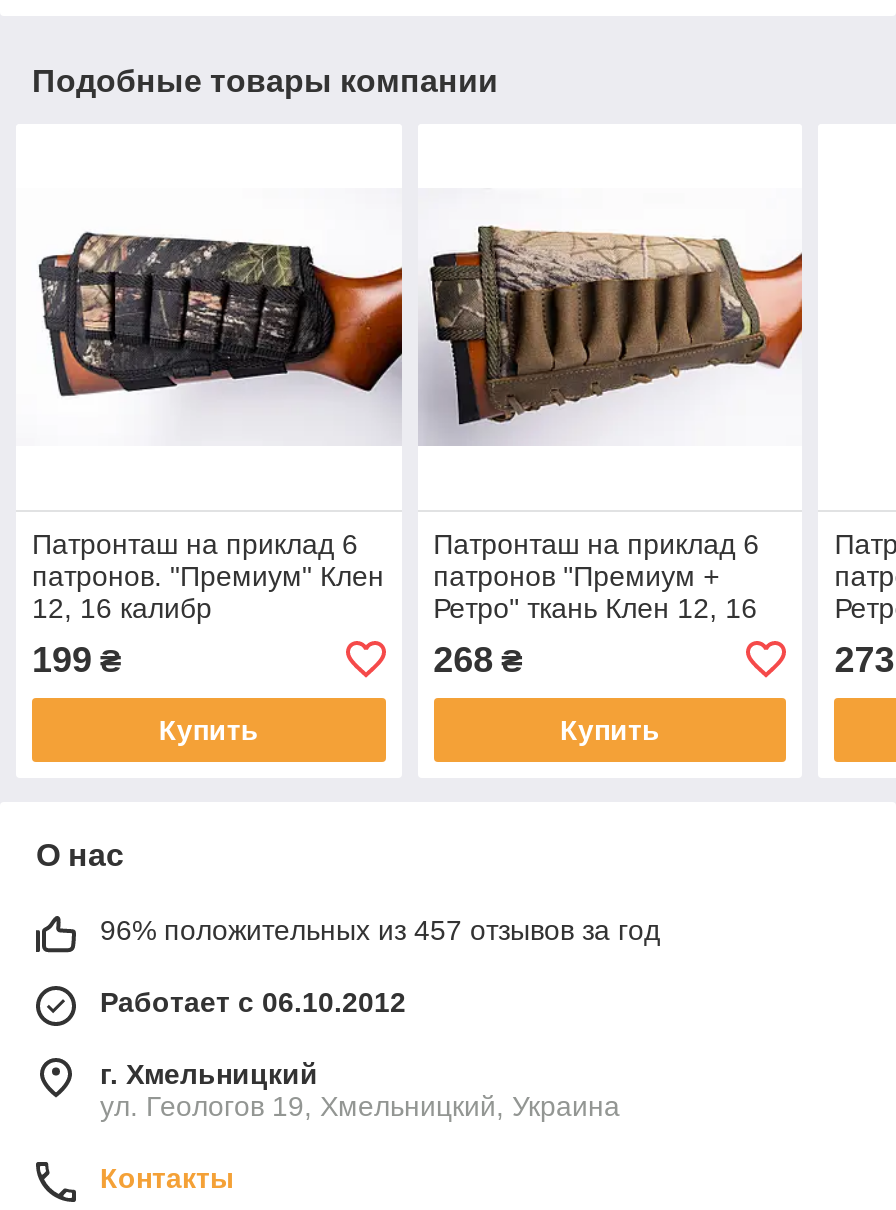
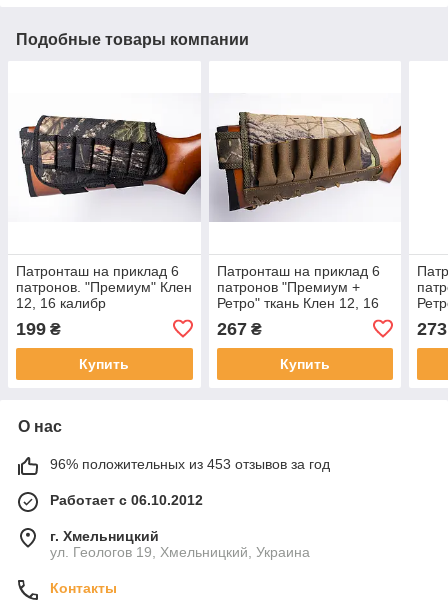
[433,640,523,680] 268 ₴ -> [217,319,262,339] 267 ₴
[100,914,660,946] 96% положительных из 457 отзывов за год -> [50,456,330,472] 96% положительных из 453 отзывов за год

